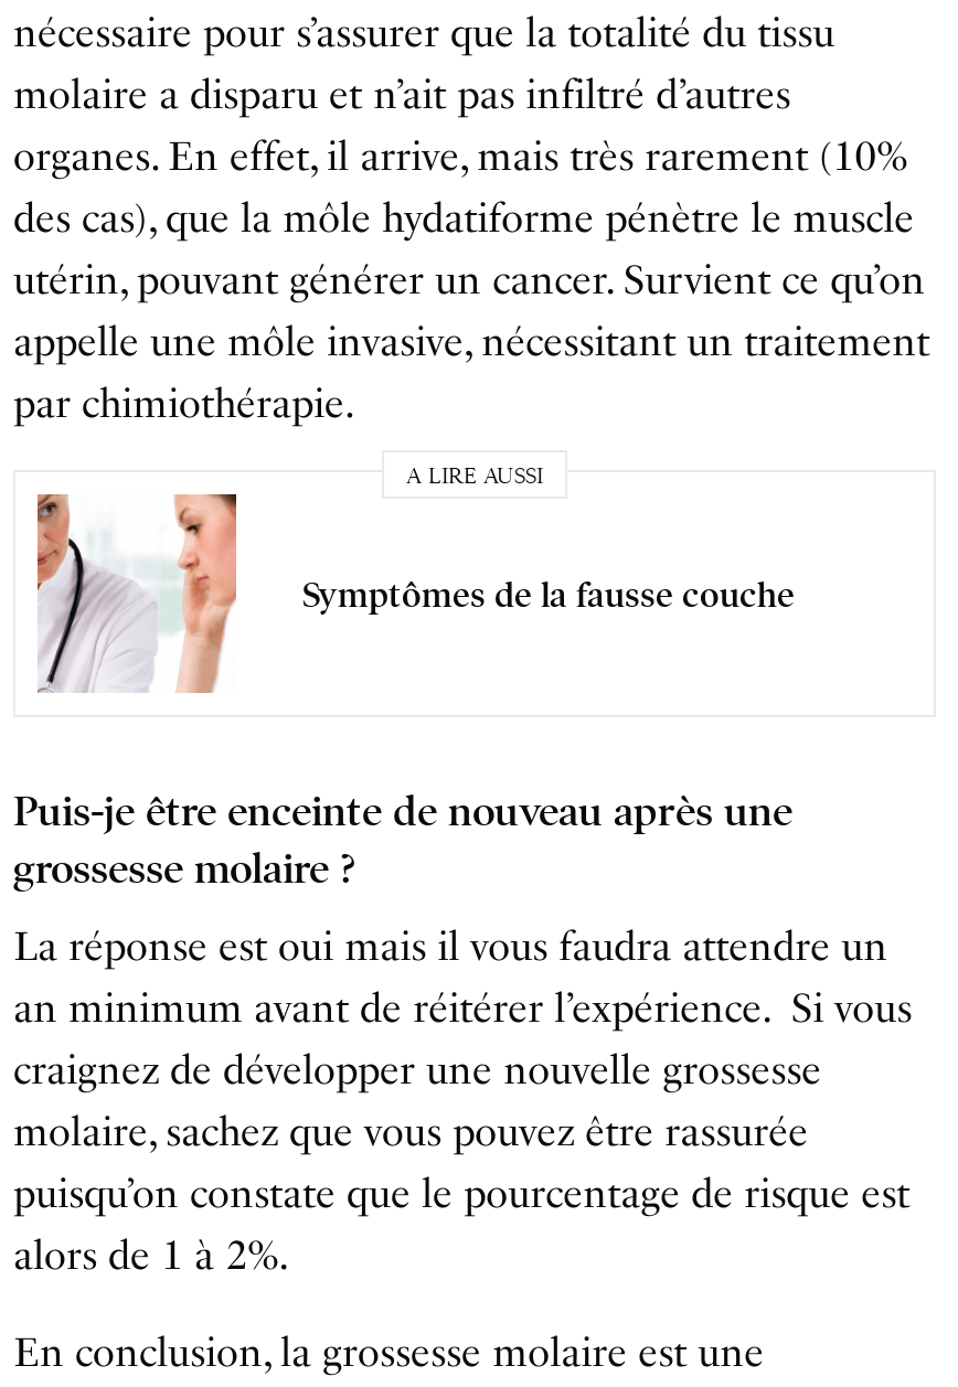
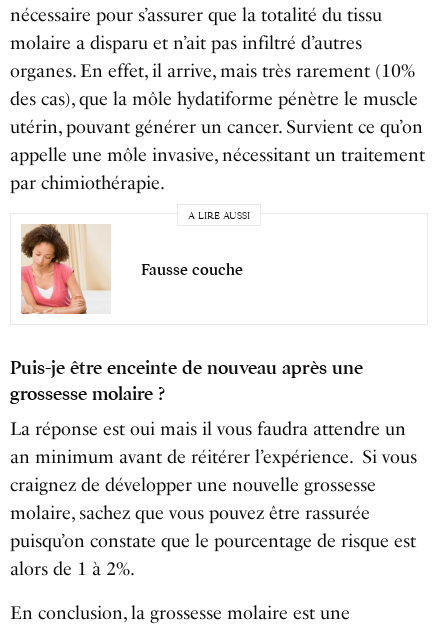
[35,492,795,695] [image] | Symptômes de la fausse couche -> [20,223,243,315] [image] | Fausse couche

